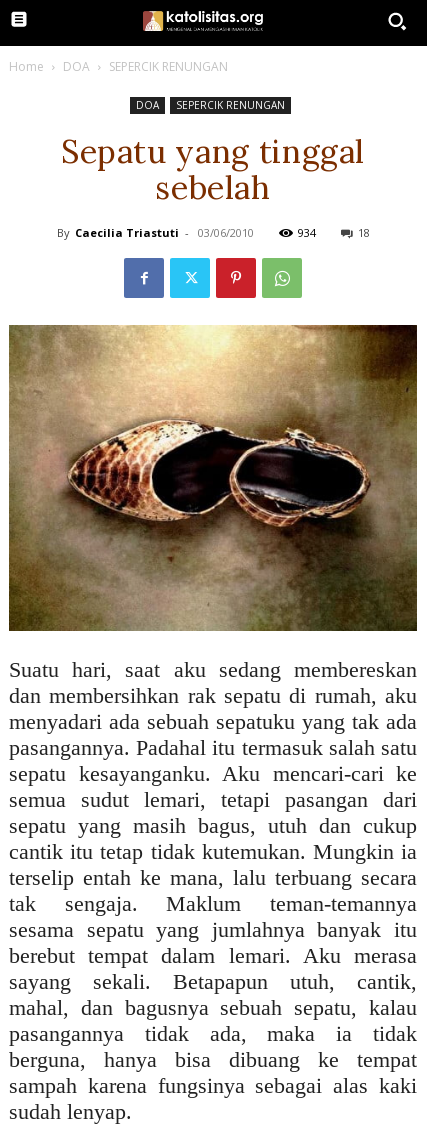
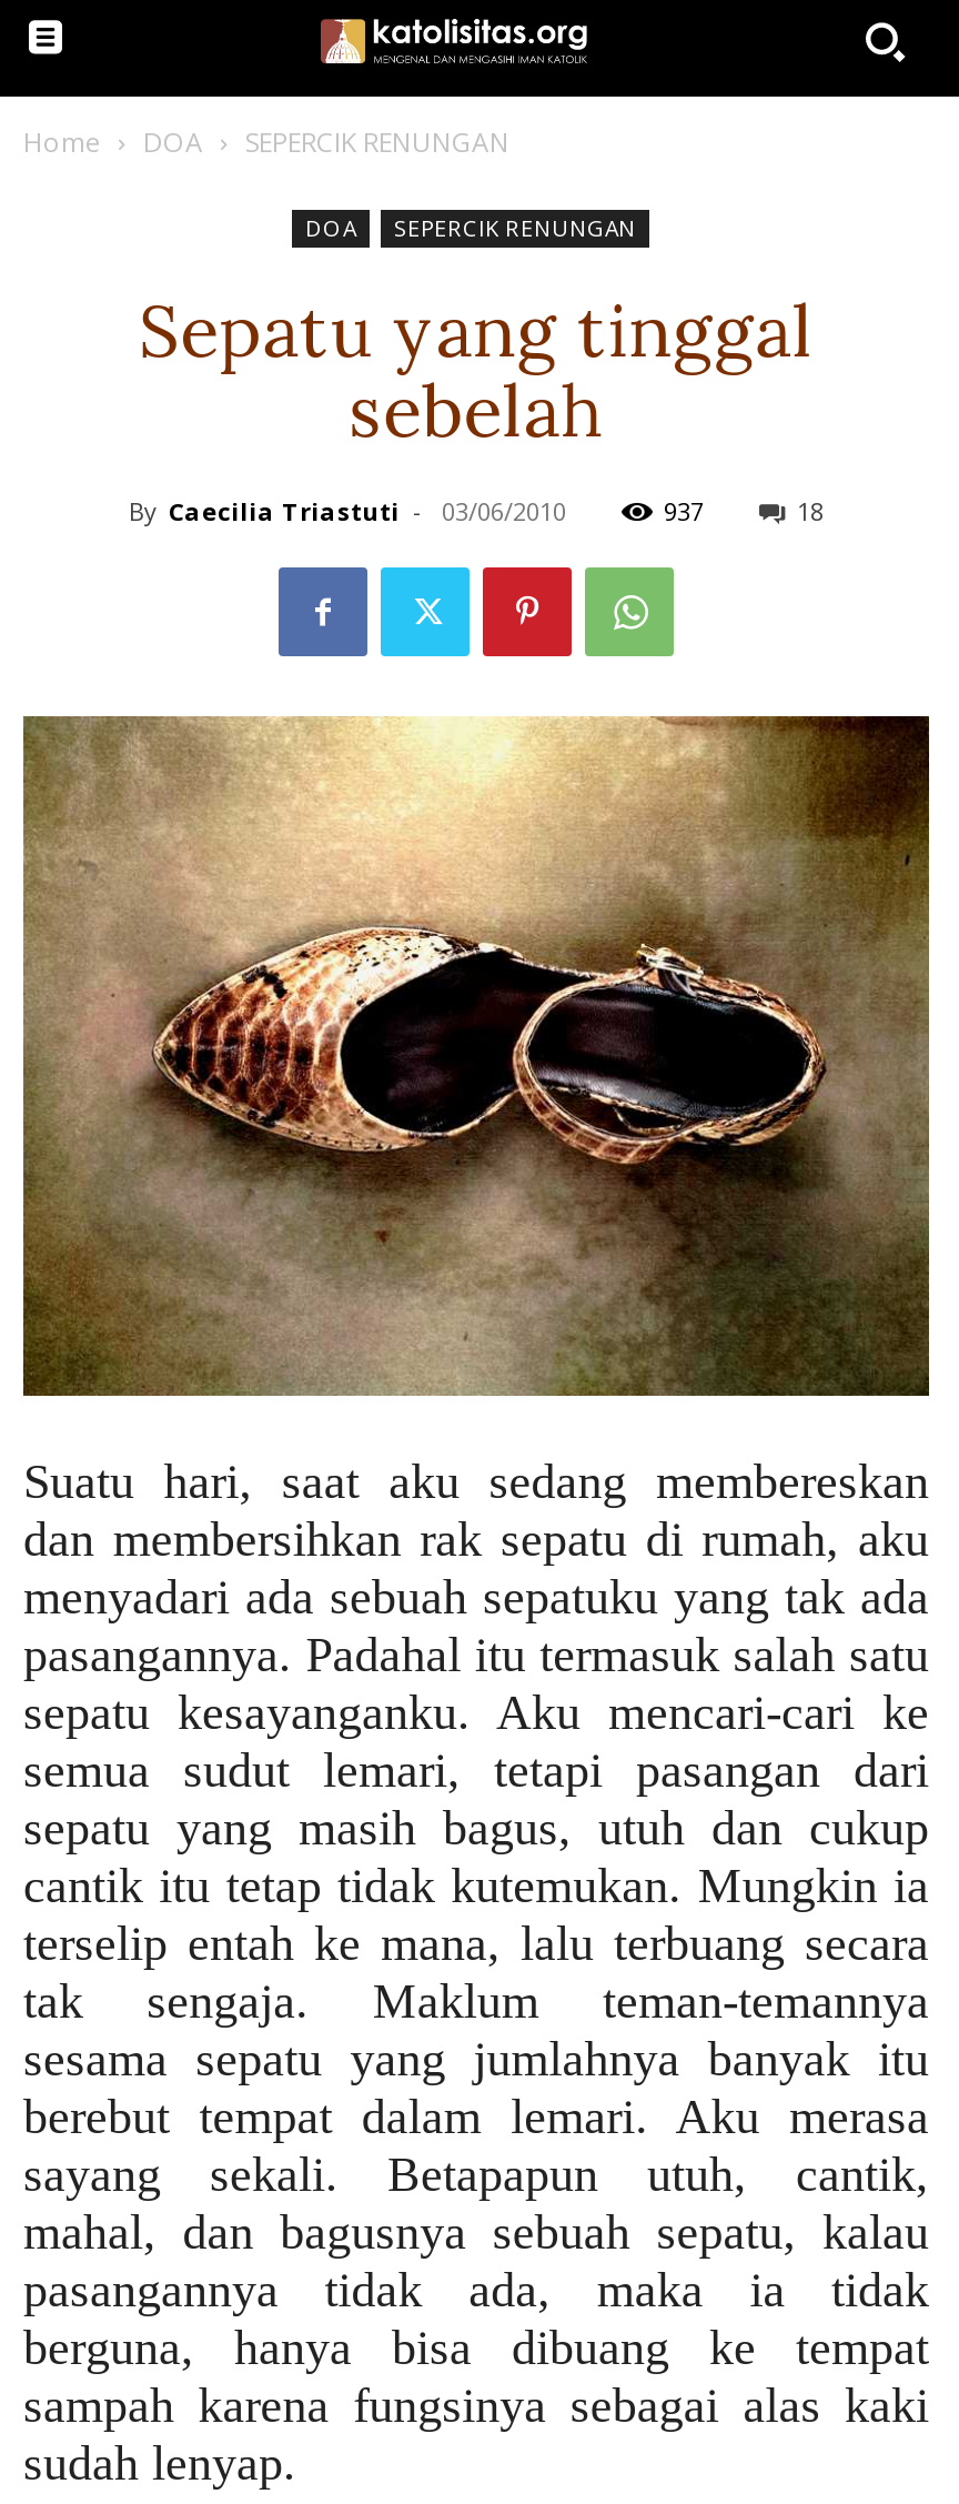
[297,225,315,240] 934 -> [664,494,704,527] 937

